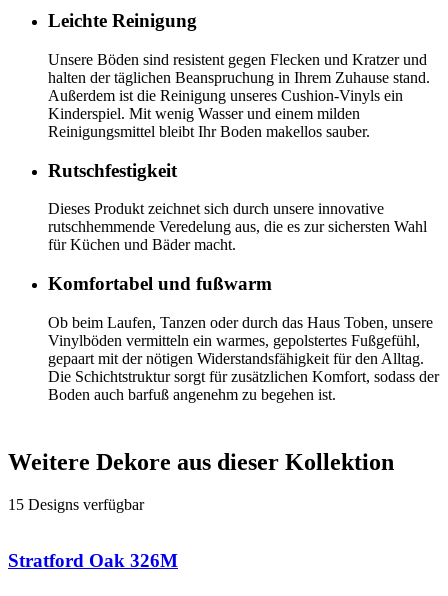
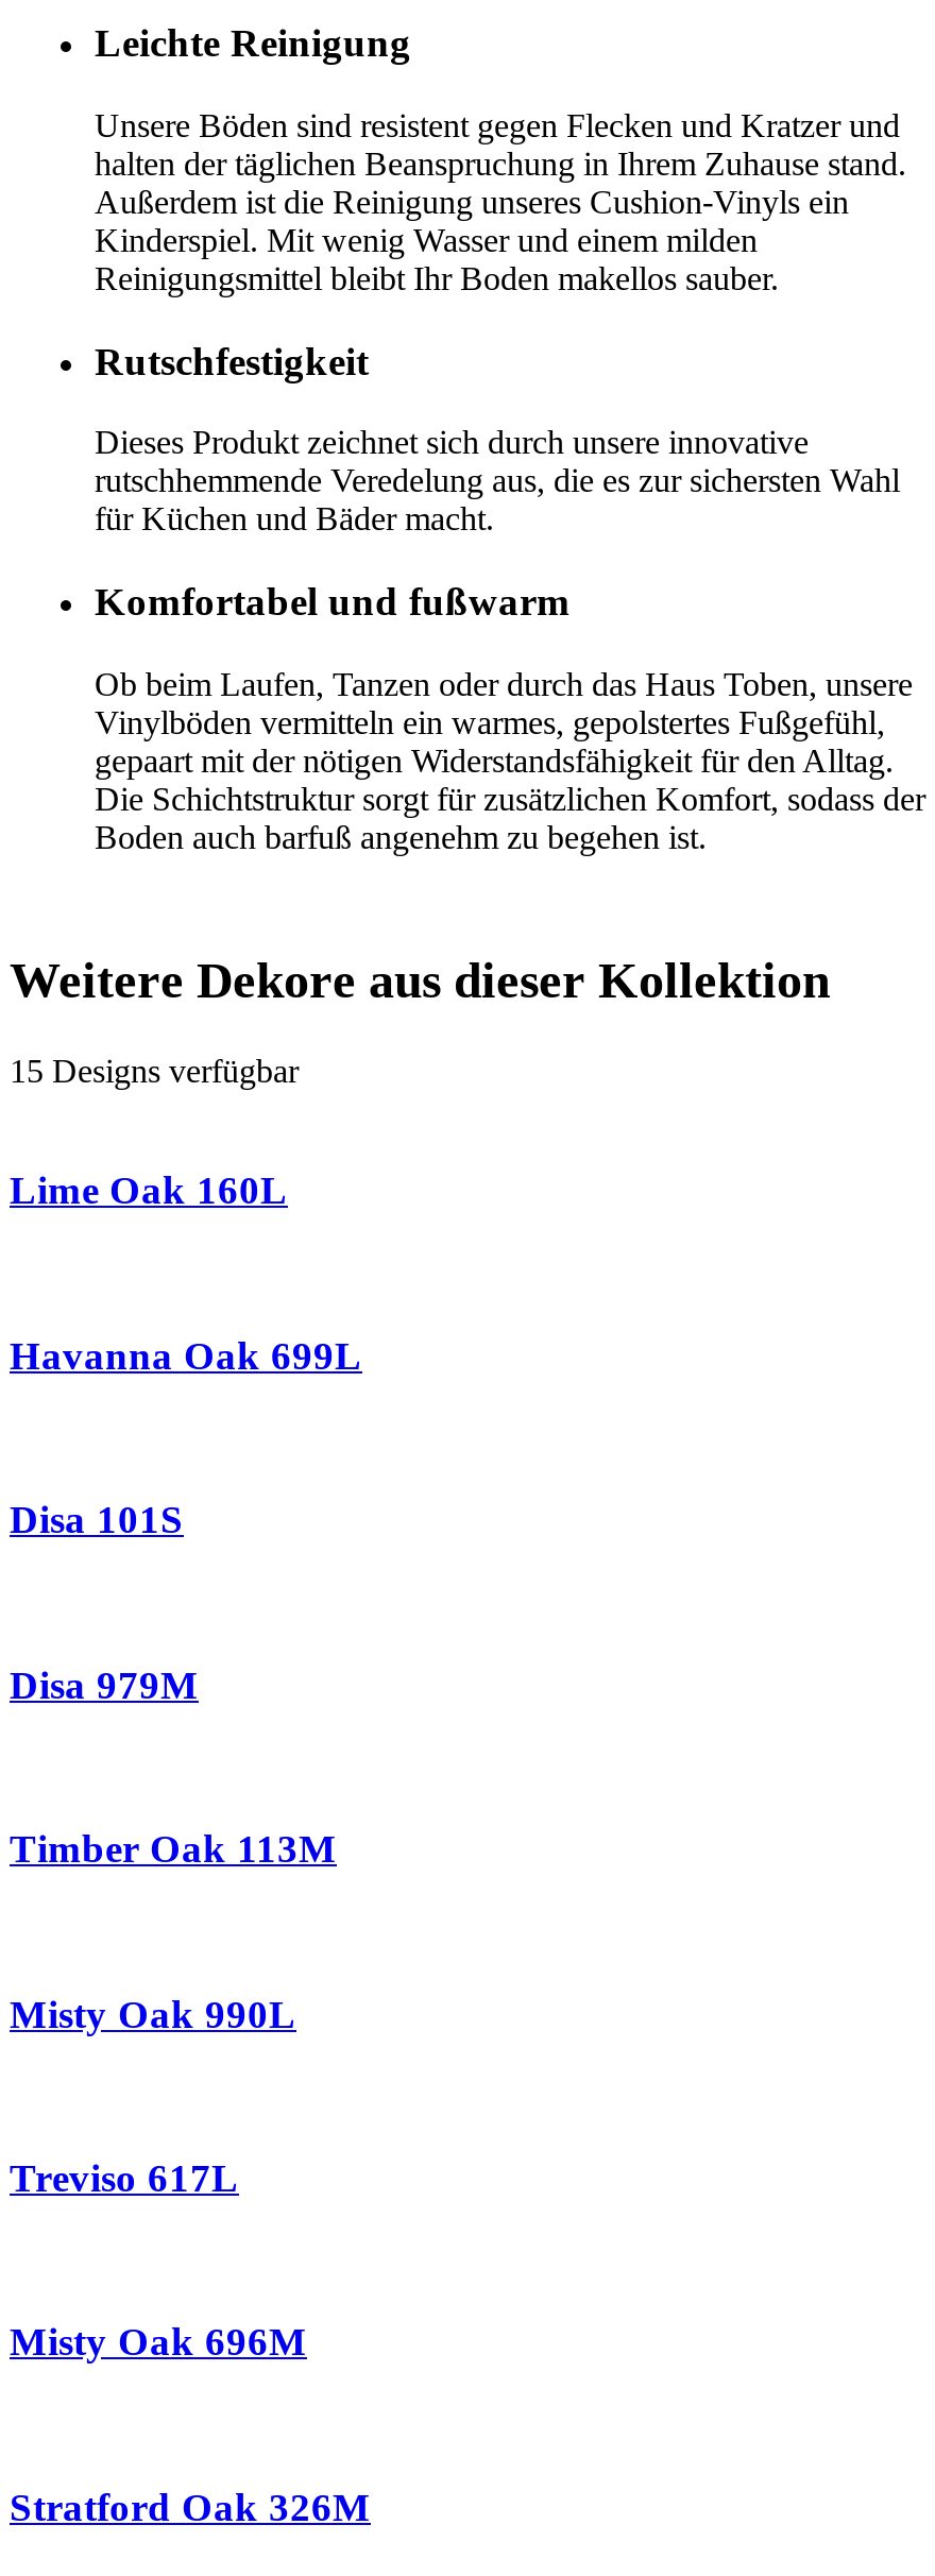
none -> [10,1168,288,1213] Lime Oak 160L
none -> [10,1333,362,1377] Havanna Oak 699L
none -> [10,1497,184,1542] Disa 101S
none -> [10,1662,199,1706] Disa 979M
none -> [10,1826,337,1871] Timber Oak 113M
none -> [10,1991,296,2035] Misty Oak 990L
none -> [10,2155,239,2200] Treviso 617L
none -> [10,2320,307,2364] Misty Oak 696M

